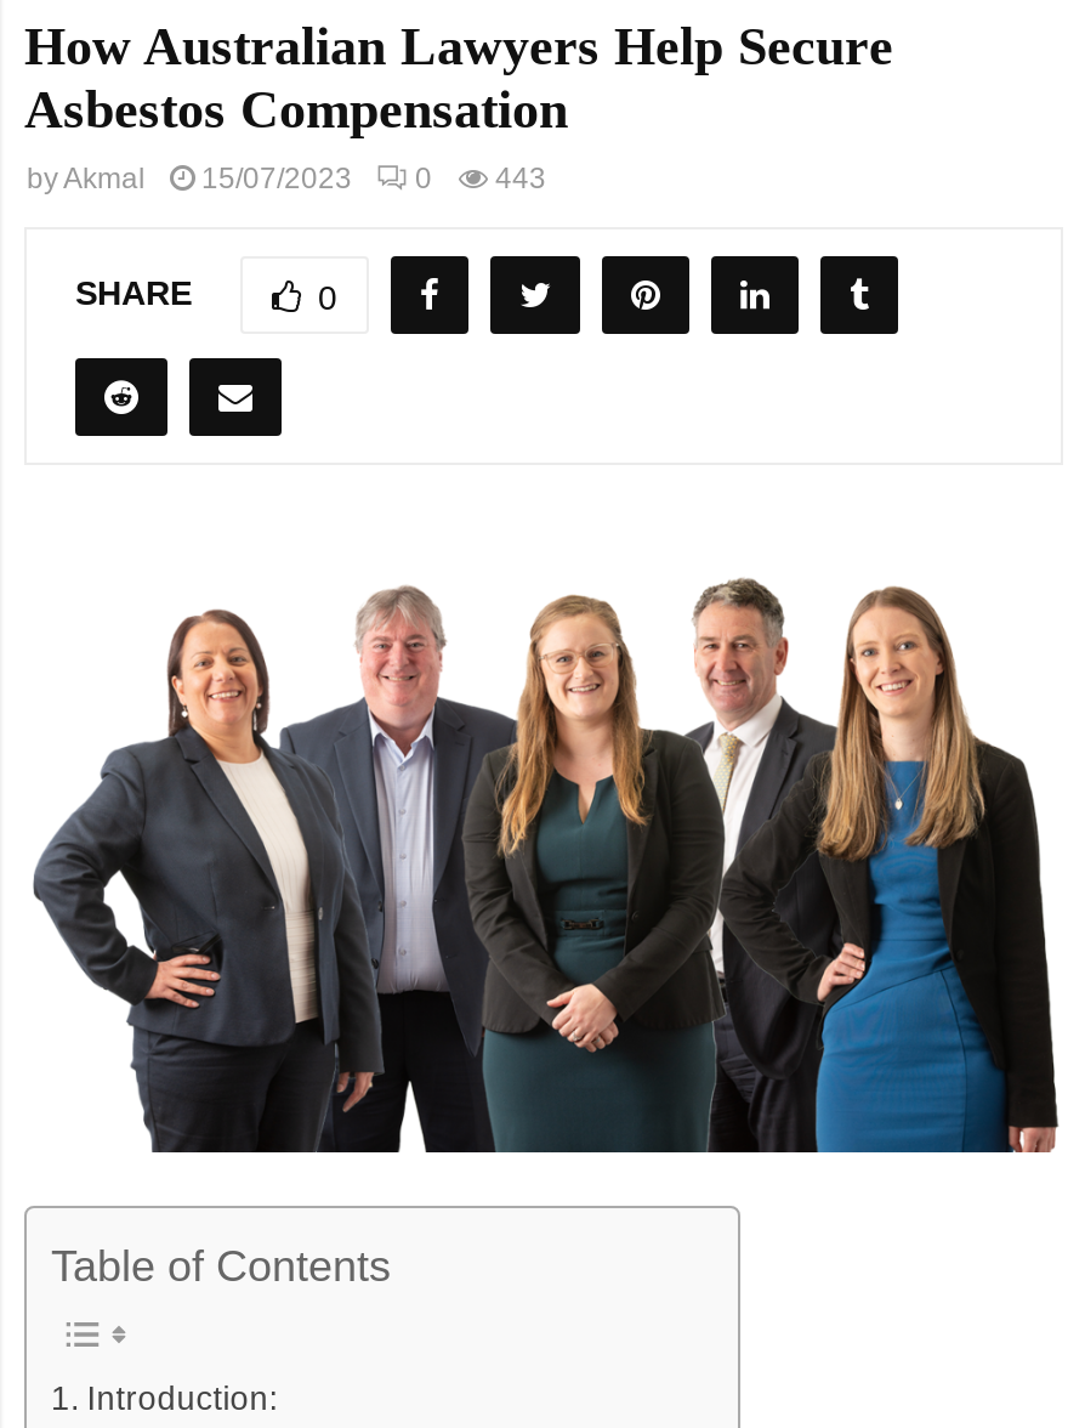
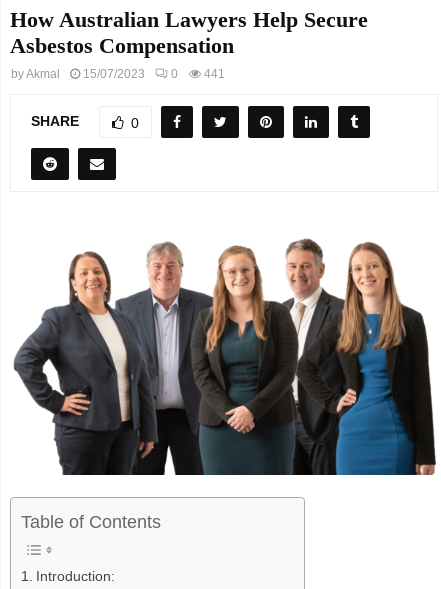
[27,161,546,195] byAkmal 15/07/2023 0 443 -> [11,67,225,81] byAkmal 15/07/2023 0 441

